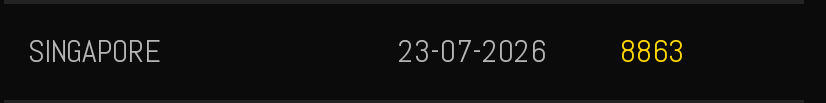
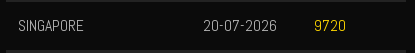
[398,32,546,72] 23-07-2026 -> [203,16,277,36] 20-07-2026
[620,33,684,73] 8863 -> [314,16,346,36] 9720

